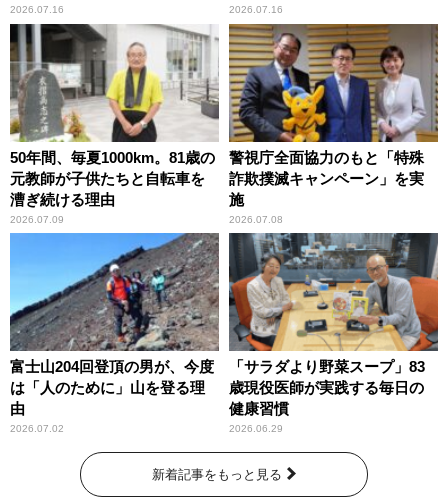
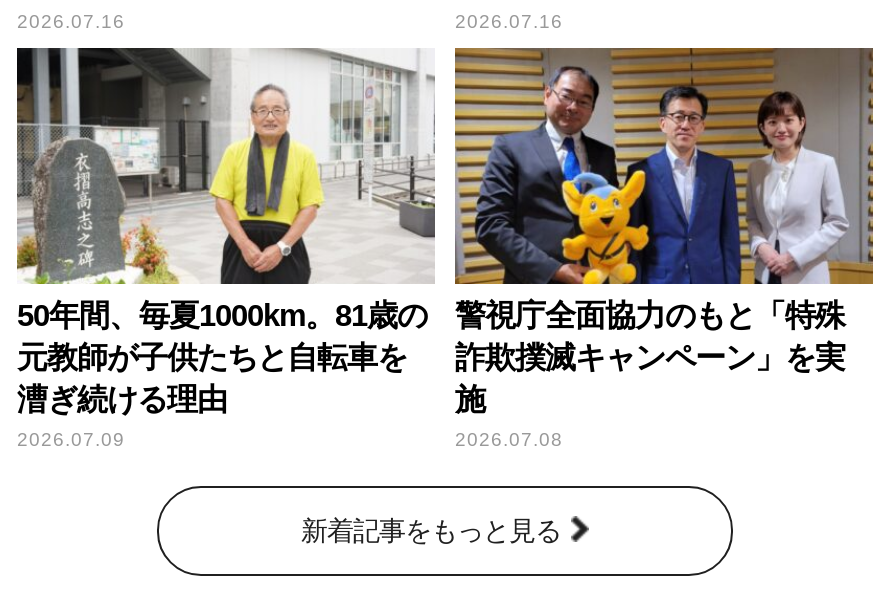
[9,232,220,434] [image] | 富士山204回登頂の男が、今度 | は「人のために」山を登る理 | 由 | 2026.07.02 -> none
[228,232,438,434] [image] | 「サラダより野菜スープ」83 | 歳現役医師が実践する毎日の | 健康習慣 | 2026.06.29 -> none

